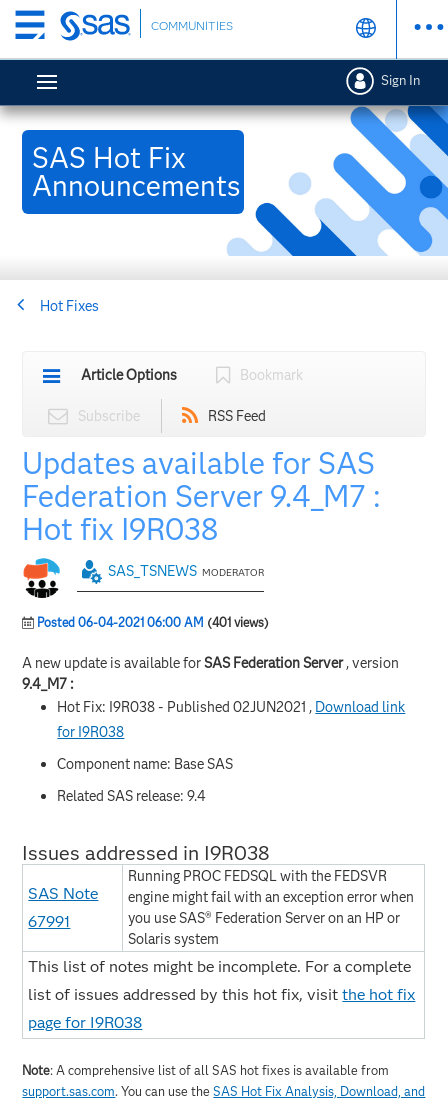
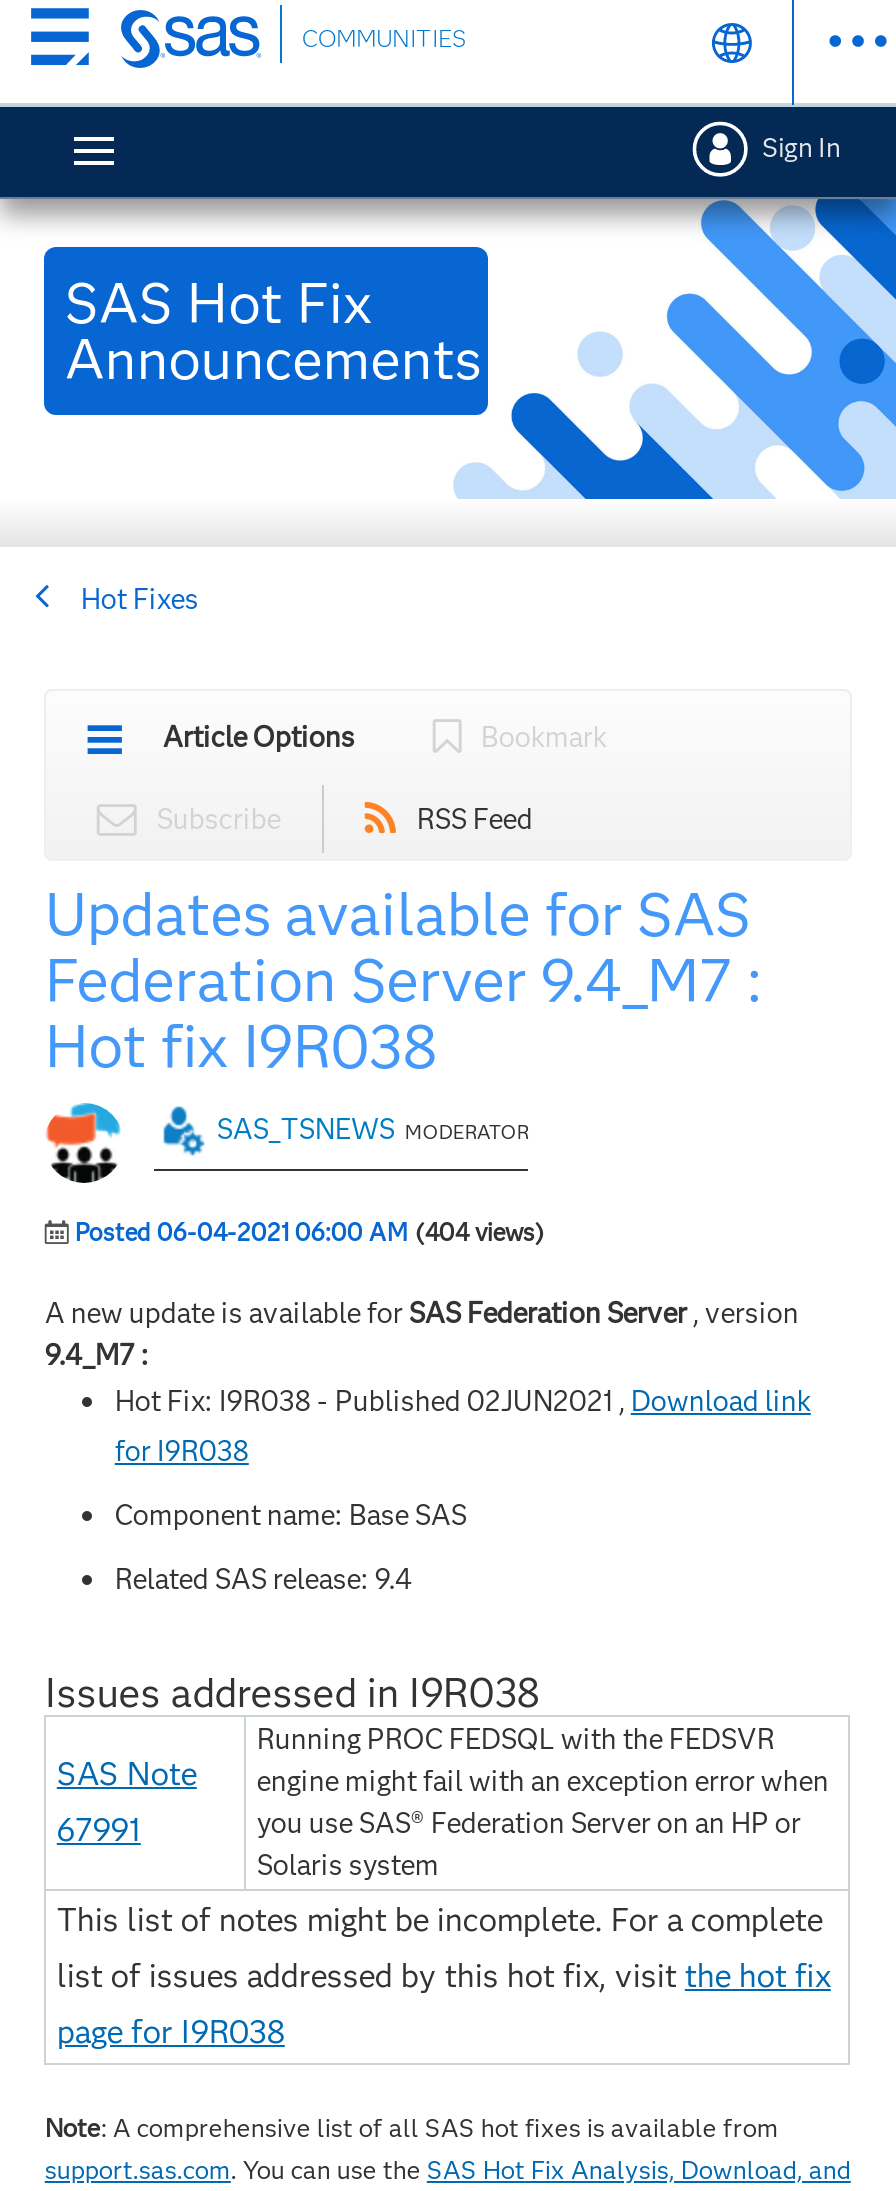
[37,615,269,630] Posted 06-04-2021 06:00 AM (401 views) -> [75,1217,545,1247] Posted 06-04-2021 06:00 AM (404 views)

